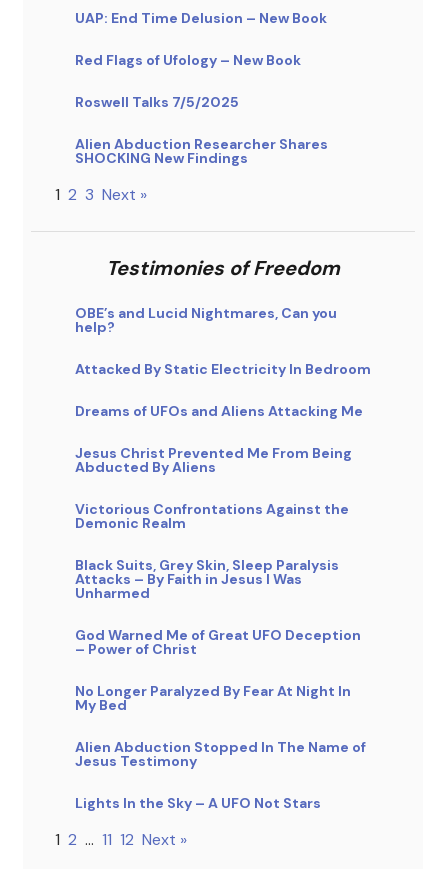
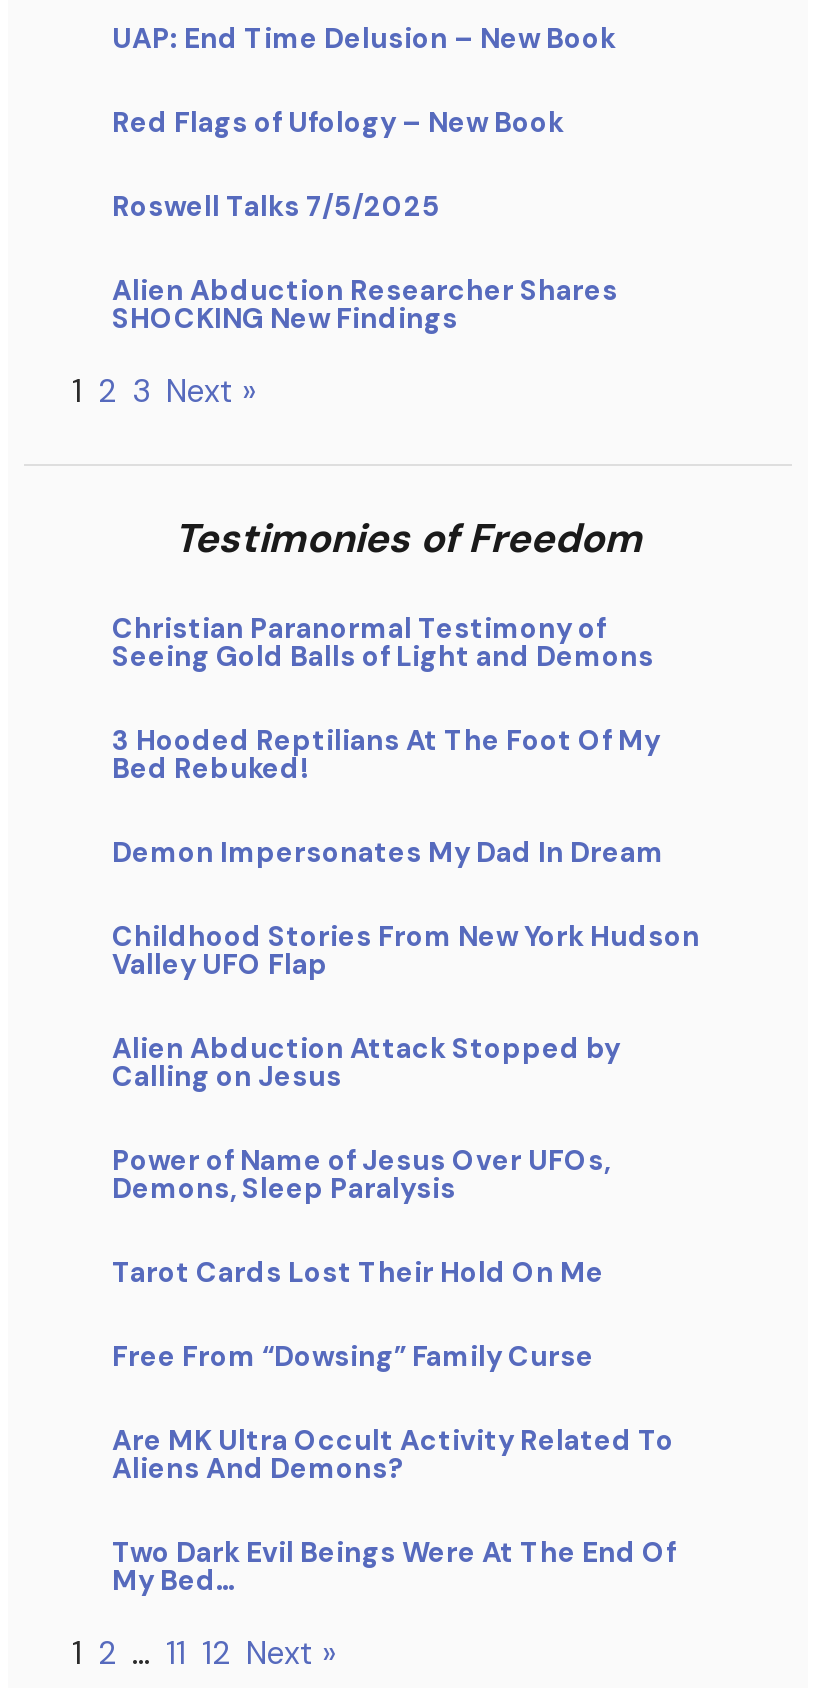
[75,304,337,336] OBE’s and Lucid Nightmares, Can you | help? -> [112,609,654,673] Christian Paranormal Testimony of | Seeing Gold Balls of Light and Demons
[75,360,371,378] Attacked By Static Electricity In Bedroom -> [112,721,660,785] 3 Hooded Reptilians At The Foot Of My | Bed Rebuked!
[75,402,363,420] Dreams of UFOs and Aliens Attacking Me -> [112,833,664,869] Demon Impersonates My Dad In Dream
[75,444,352,476] Jesus Christ Prevented Me From Being | Abducted By Aliens -> [112,917,700,981] Childhood Stories From New York Hudson | Valley UFO Flap
[75,500,349,532] Victorious Confrontations Against the | Demonic Realm -> [112,1029,620,1093] Alien Abduction Attack Stopped by | Calling on Jesus
[75,556,339,602] Black Suits, Grey Skin, Sleep Paralysis | Attacks – By Faith in Jesus I Was | Unharmed -> [112,1141,610,1205] Power of Name of Jesus Over UFOs, | Demons, Sleep Paralysis
[75,626,361,658] God Warned Me of Great UFO Deception | – Power of Christ -> [112,1253,604,1289] Tarot Cards Lost Their Hold On Me
[75,682,351,714] No Longer Paralyzed By Fear At Night In | My Bed -> [112,1337,594,1373] Free From “Dowsing” Family Curse
[75,738,366,770] Alien Abduction Stopped In The Name of | Jesus Testimony -> [112,1421,674,1485] Are MK Ultra Occult Activity Related To | Aliens And Demons?
[75,794,321,812] Lights In the Sky – A UFO Not Stars -> [112,1533,676,1597] Two Dark Evil Beings Were At The End Of | My Bed…

